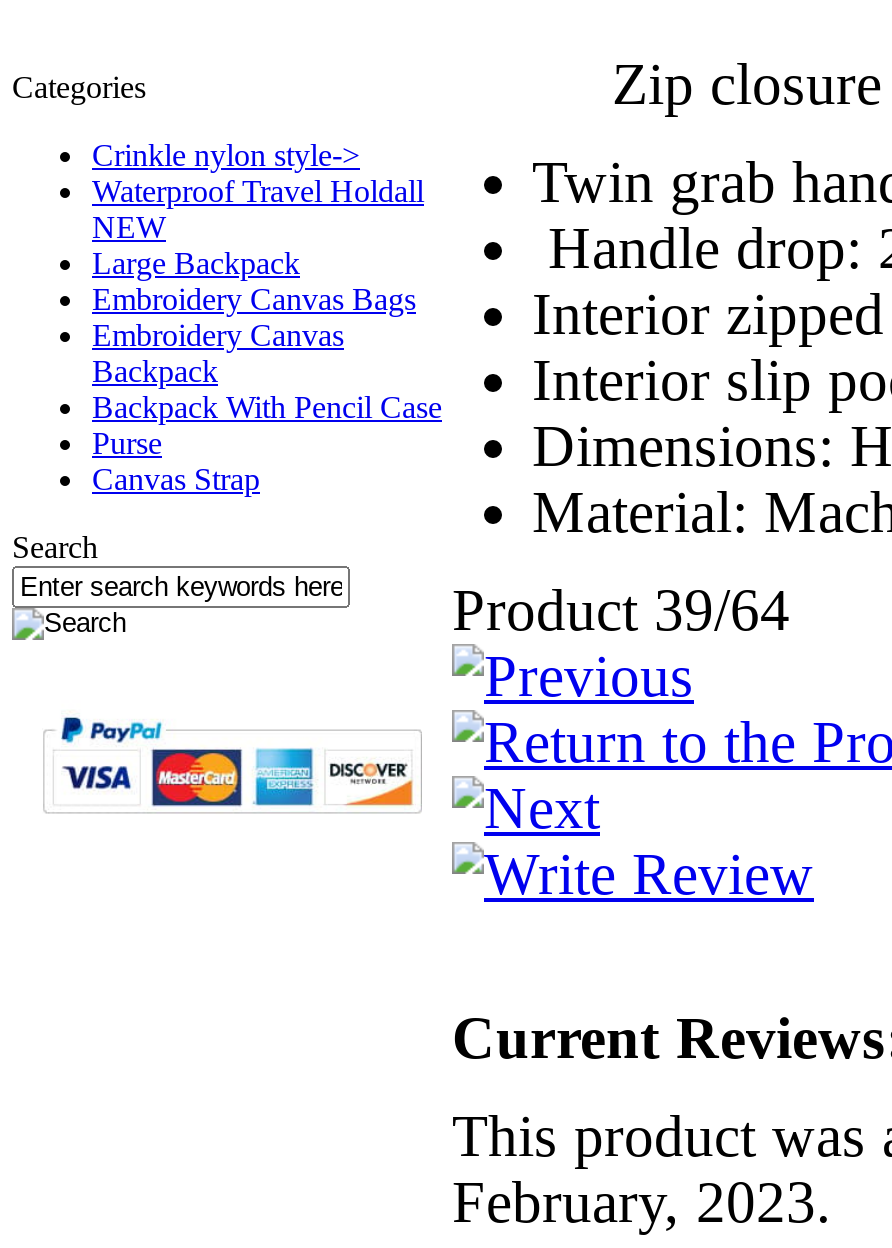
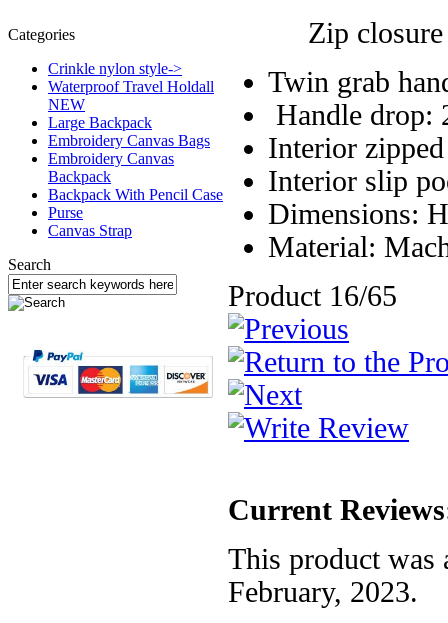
[452,577,790,641] Product 39/64 -> [228,280,397,312] Product 16/65

